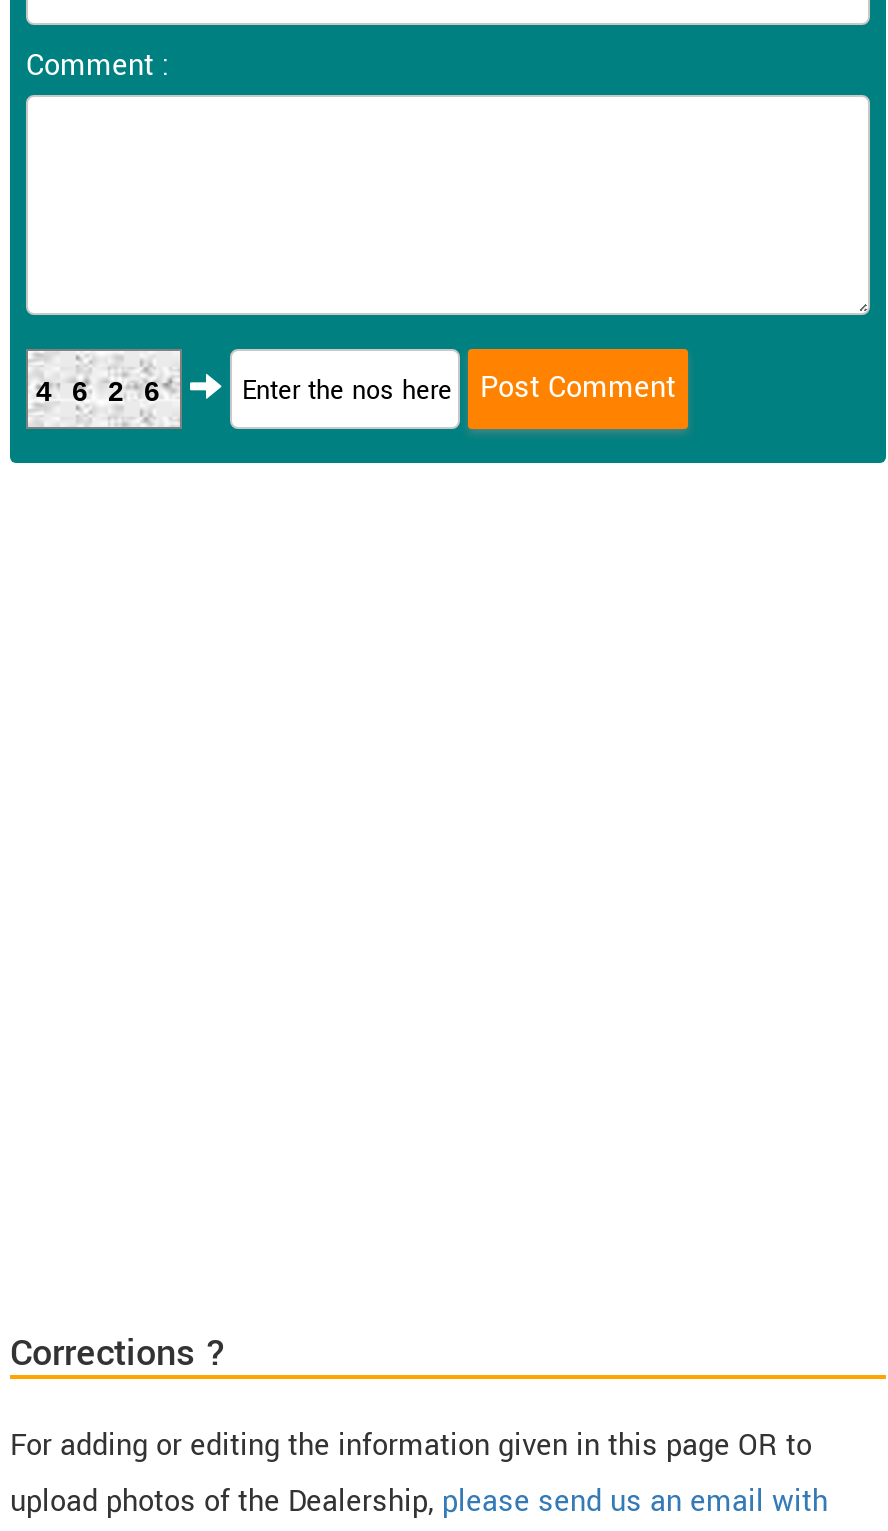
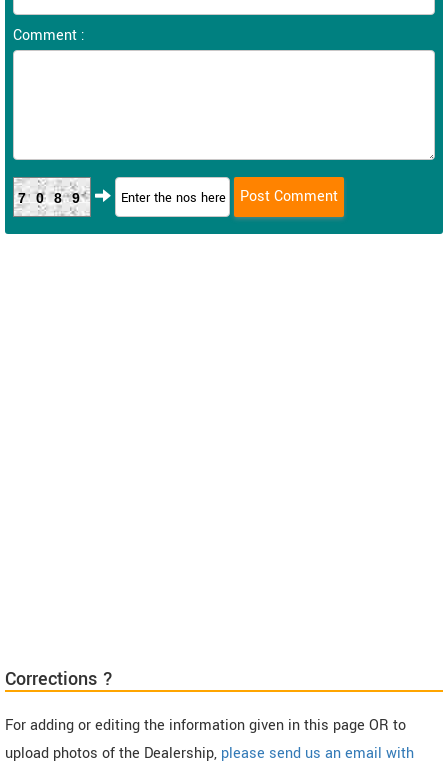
[36,375,180,407] 4626 -> [18,190,90,206] 7089

